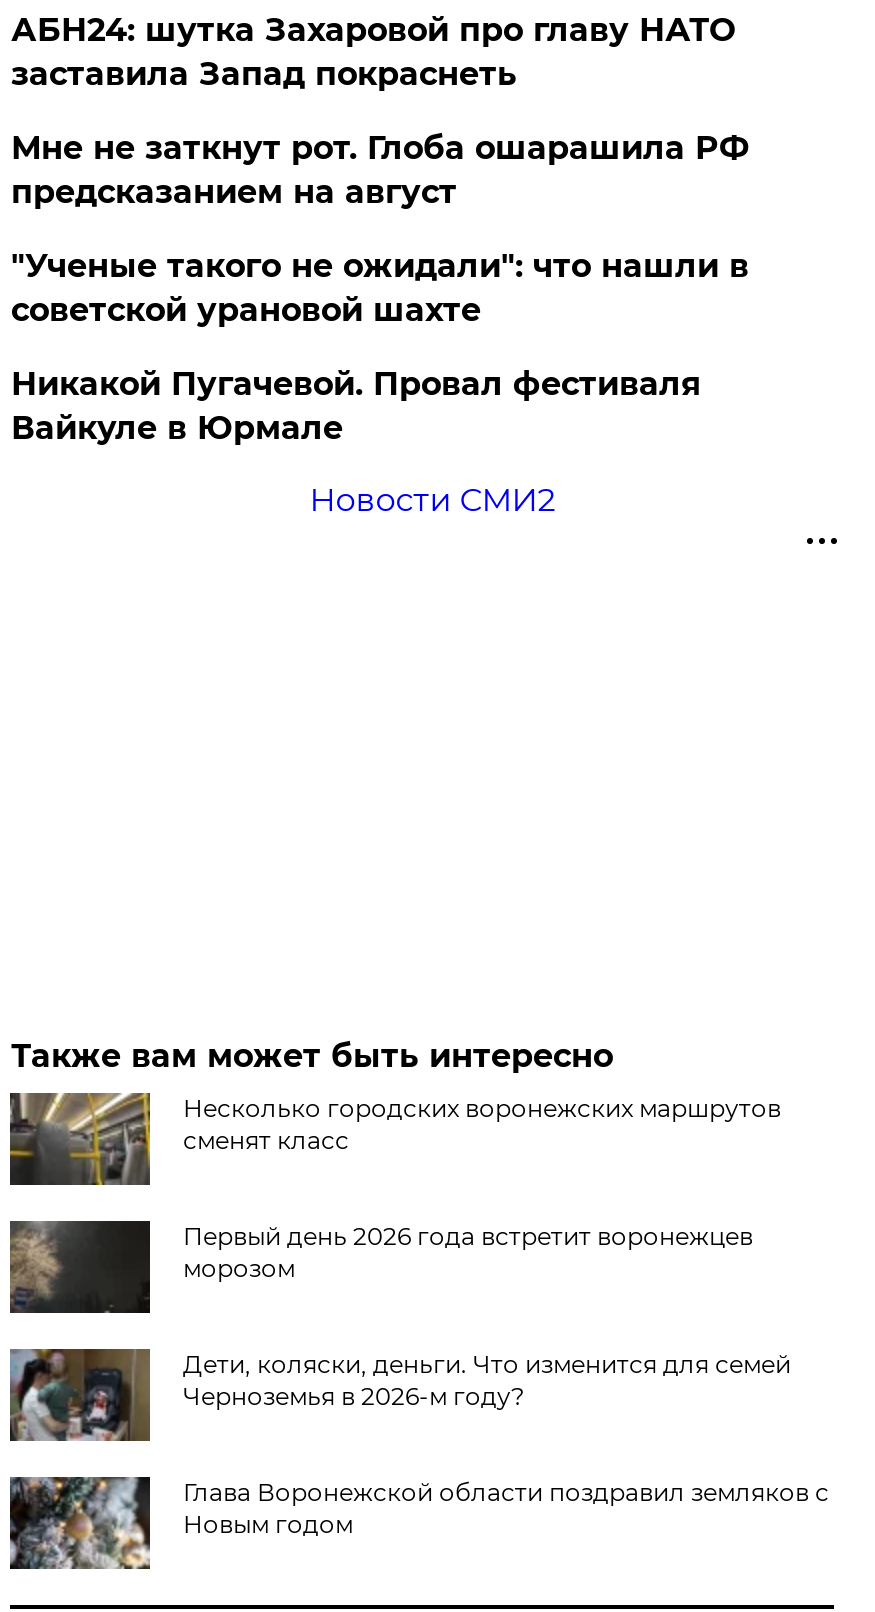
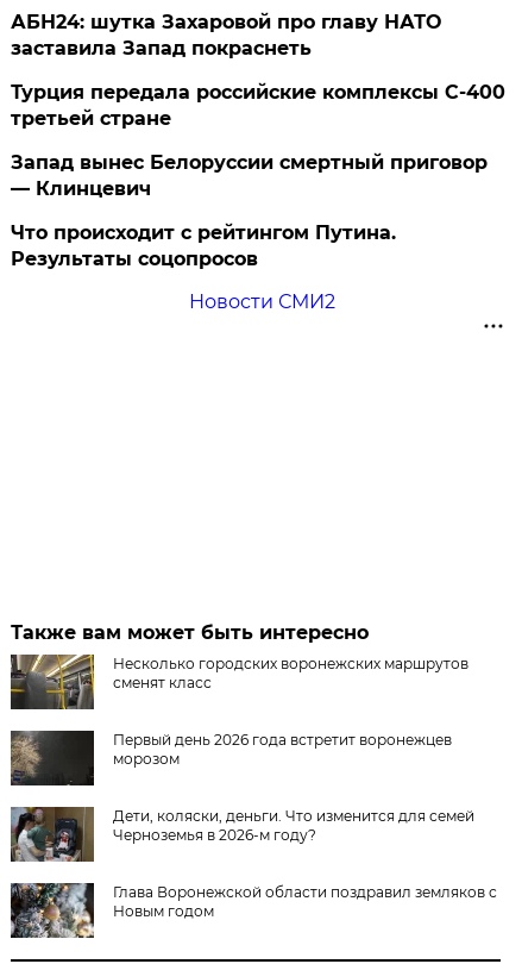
[11,129,749,211] Мне не заткнут рот. Глоба ошарашила РФ | предсказанием на август -> [11,81,506,130] Турция передала российские комплексы С-400 | третьей стране
[11,247,749,329] "Ученые такого не ожидали": что нашли в | советской урановой шахте -> [11,151,488,200] Запад вынес Белоруссии смертный приговор | — Клинцевич
[11,365,701,447] Никакой Пугачевой. Провал фестиваля | Вайкуле в Юрмале -> [11,221,396,270] Что происходит с рейтингом Путина. | Результаты соцопросов

